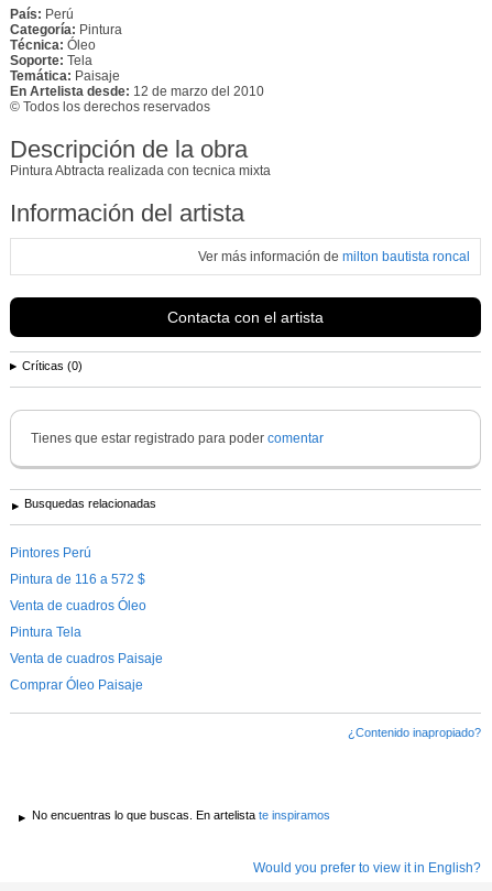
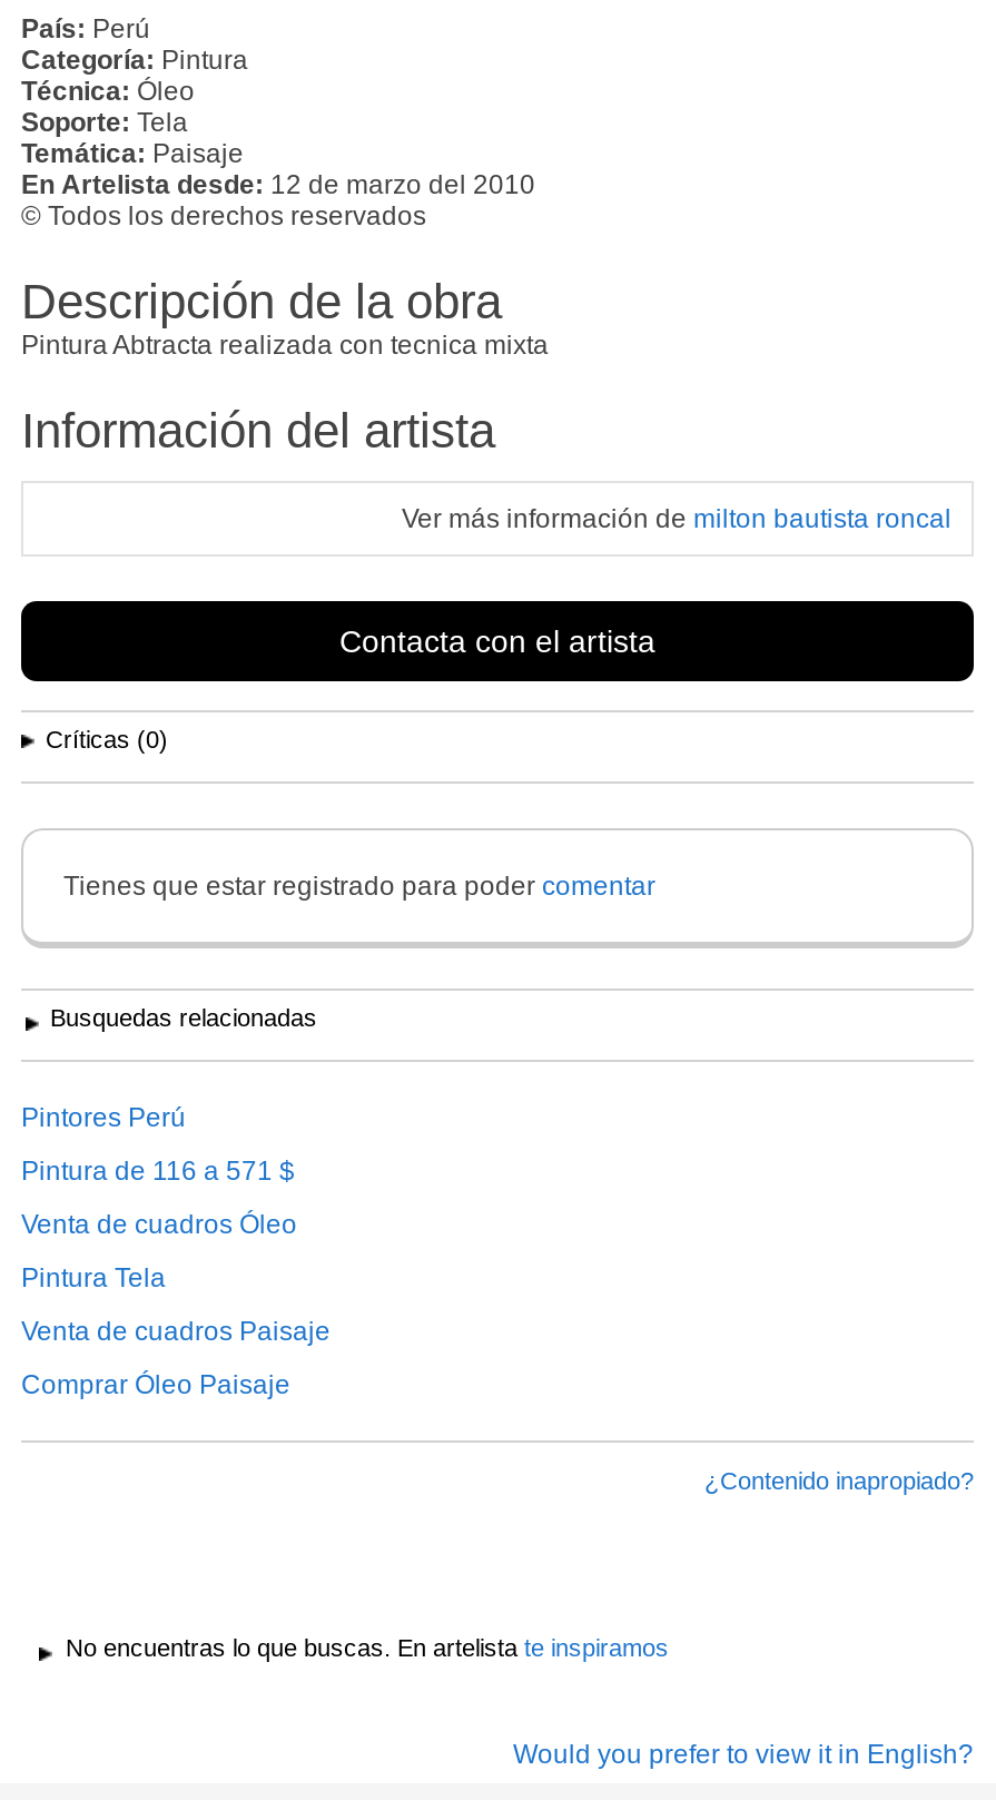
[10,571,145,586] Pintura de 116 a 572 $ -> [21,1154,295,1186] Pintura de 116 a 571 $

